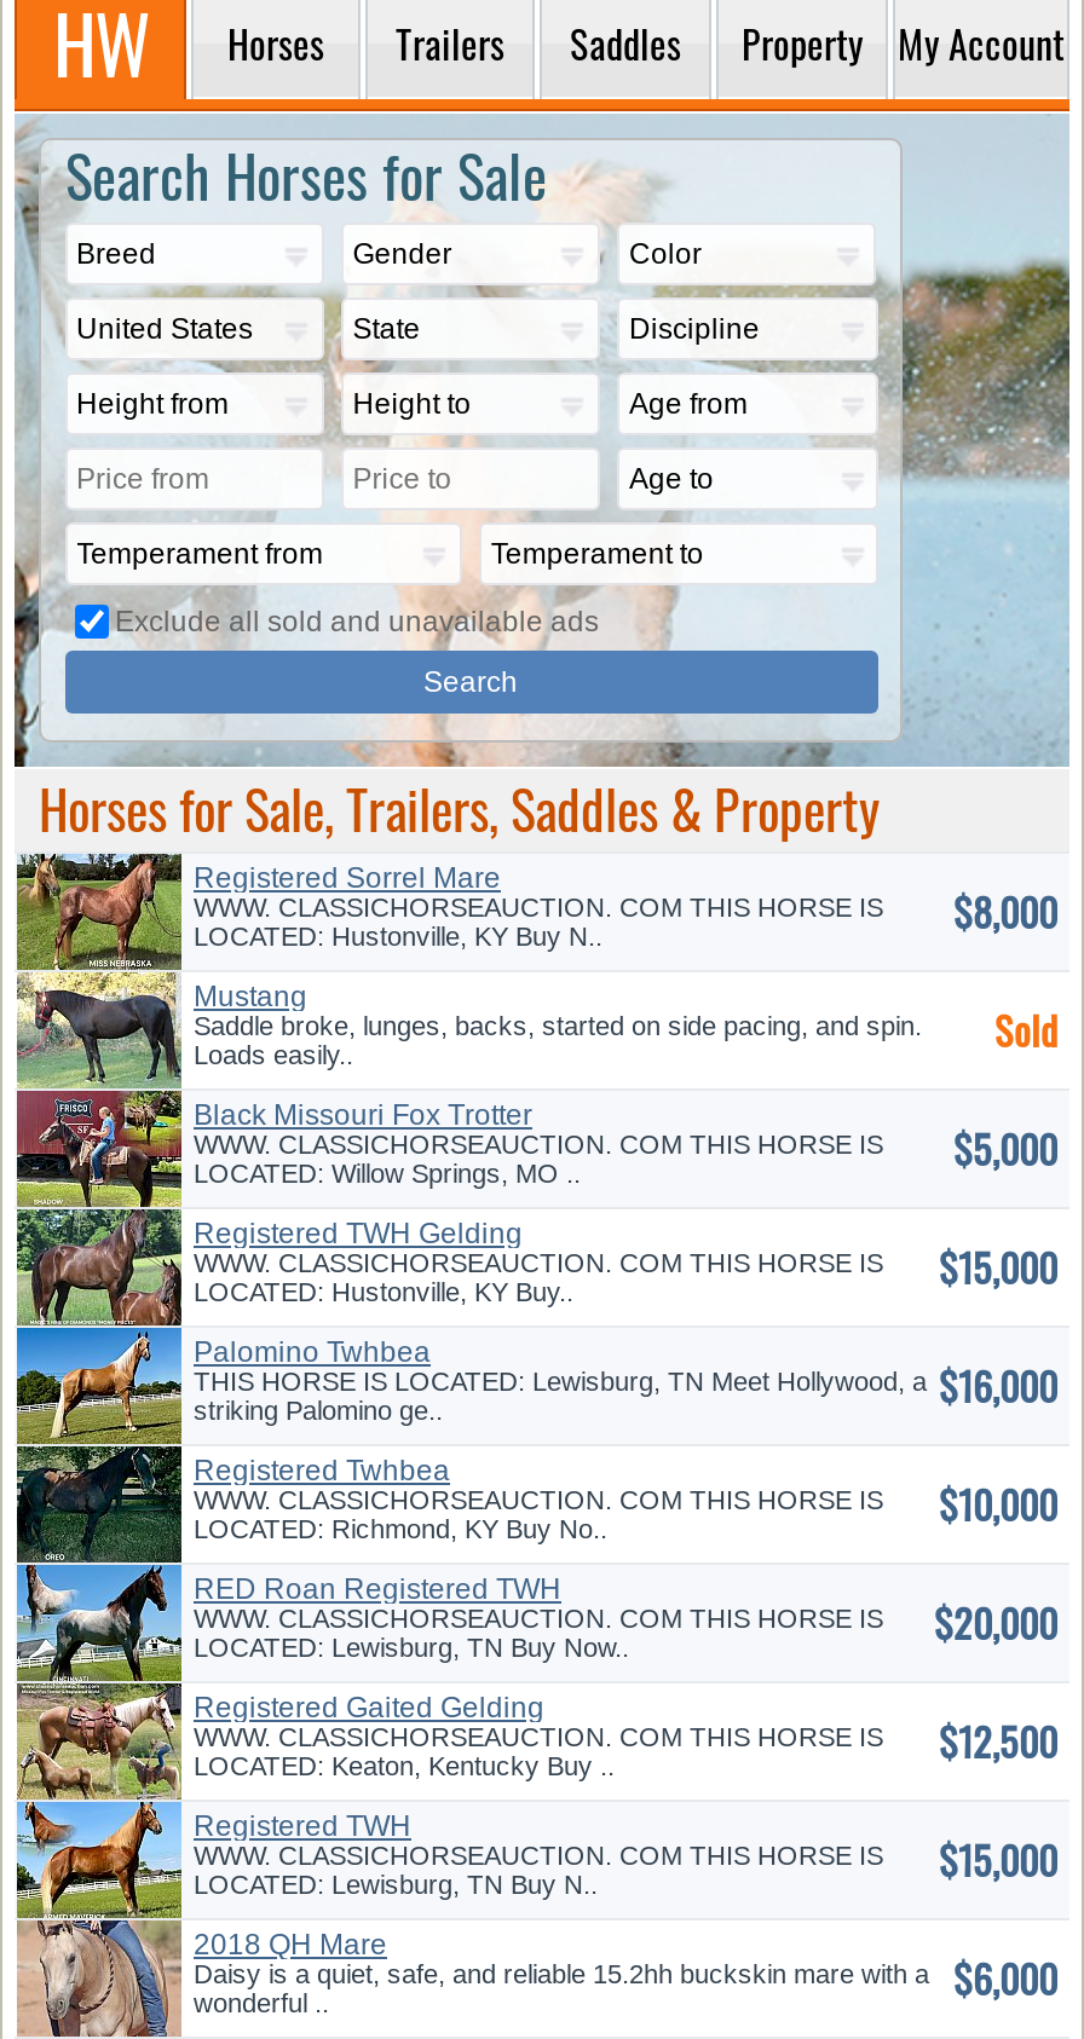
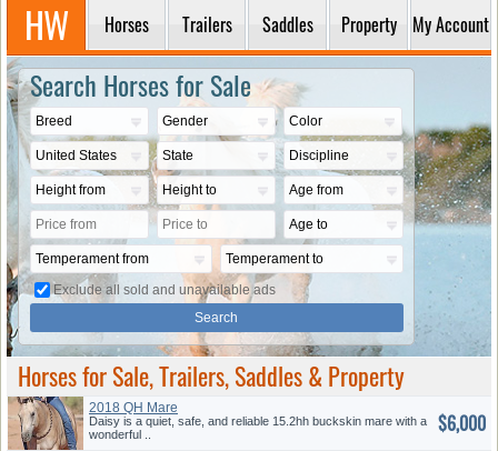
[15,854,1057,1920] [image] | Registered Sorrel Mare | WWW. CLASSICHORSEAUCTION. COM THIS HORSE IS | LOCATED: Hustonville, KY Buy N.. | $8,000 | Mustang | Saddle broke, lunges, backs, started on side pacing, and spin. | Loads easily.. | Sold | Black Missouri Fox Trotter | WWW. CLASSICHORSEAUCTION. COM THIS HORSE IS | LOCATED: Willow Springs, MO .. | $5,000 | Registered TWH Gelding | WWW. CLASSICHORSEAUCTION. COM THIS HORSE IS | LOCATED: Hustonville, KY Buy.. | $15,000 | Palomino Twhbea | THIS HORSE IS LOCATED: Lewisburg, TN Meet Hollywood, a | striking Palomino ge.. | $16,000 | Registered Twhbea | WWW. CLASSICHORSEAUCTION. COM THIS HORSE IS | LOCATED: Richmond, KY Buy No.. | $10,000 | RED Roan Registered TWH | WWW. CLASSICHORSEAUCTION. COM THIS HORSE IS | LOCATED: Lewisburg, TN Buy Now.. | $20,000 | Registered Gaited Gelding | WWW. CLASSICHORSEAUCTION. COM THIS HORSE IS | LOCATED: Keaton, Kentucky Buy .. | $12,500 | Registered TWH | WWW. CLASSICHORSEAUCTION. COM THIS HORSE IS | LOCATED: Lewisburg, TN Buy N.. | $15,000 -> none

